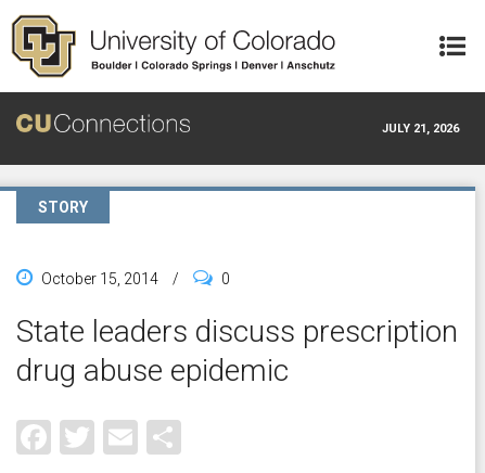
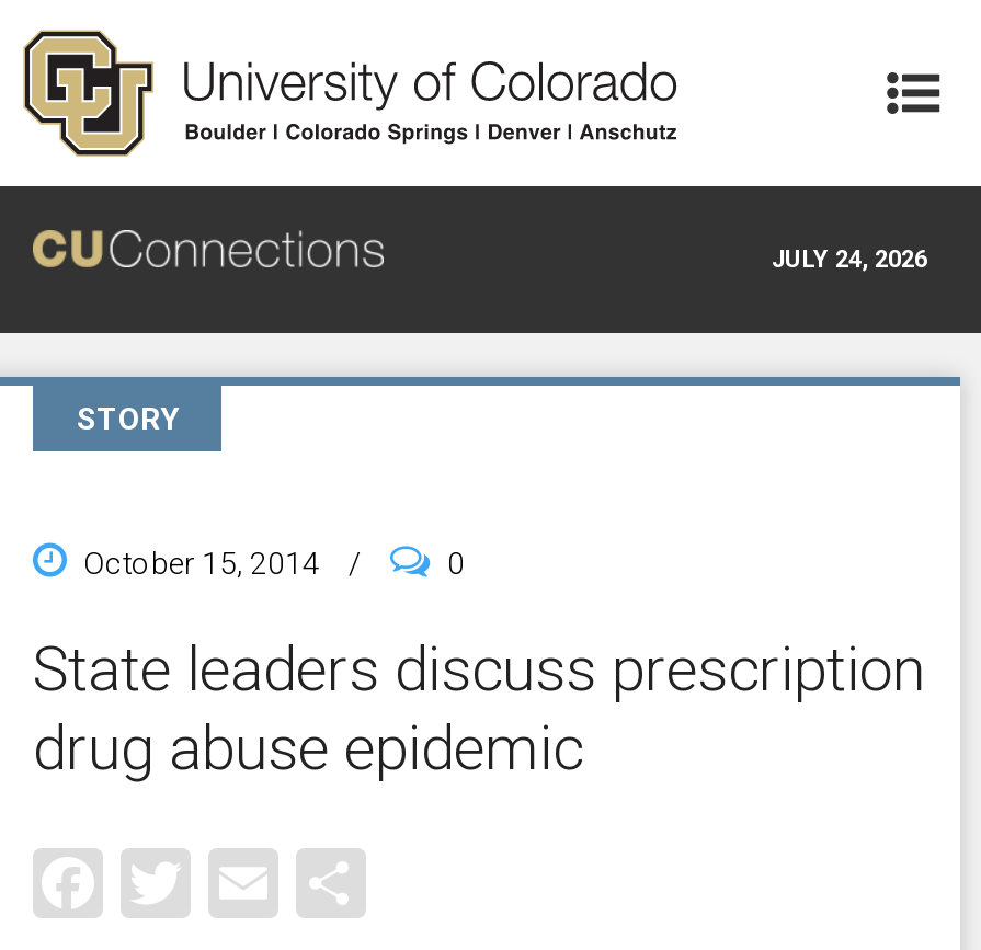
[382,121,459,135] JULY 21, 2026 -> [772,245,927,273] JULY 24, 2026

